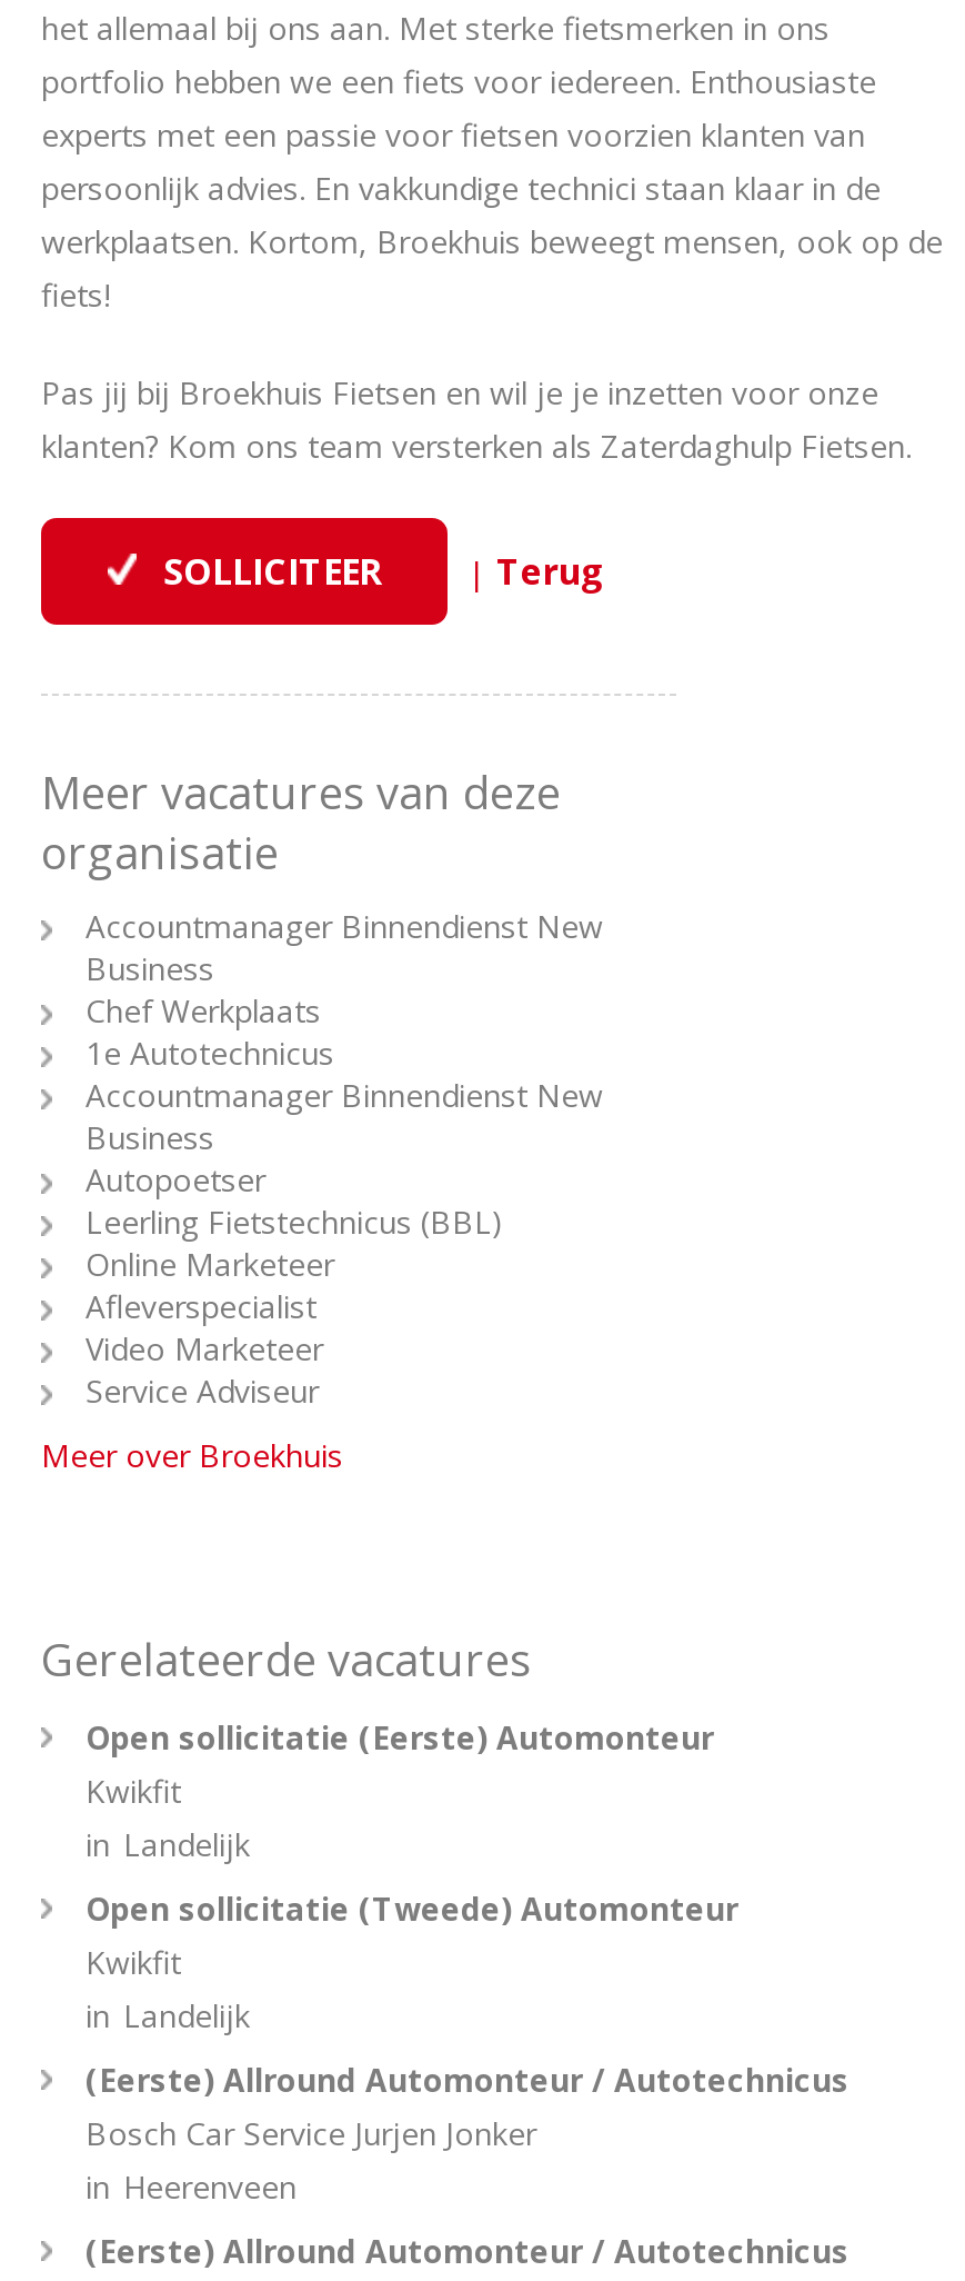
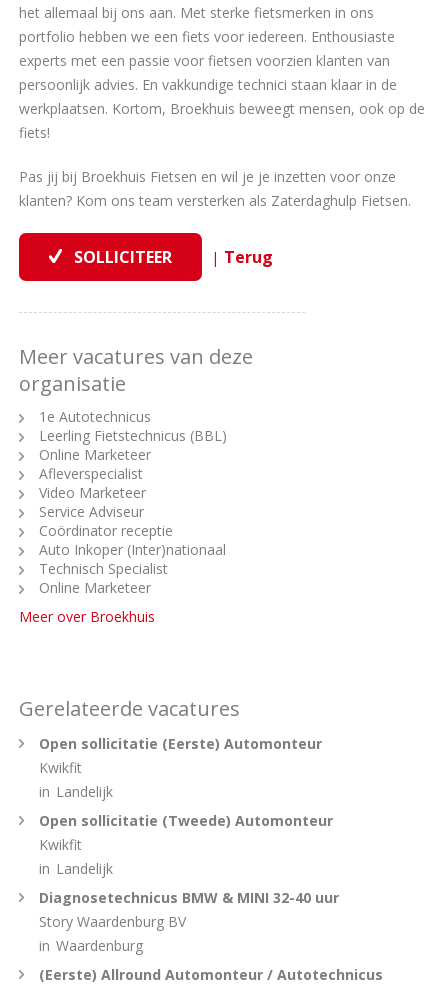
[86,905,603,1032] Accountmanager Binnendienst New | Business | Chef Werkplaats -> none
moved [86,1032,334,1074] -> [39,407,151,426]: 1e Autotechnicus
[86,1074,603,1201] Accountmanager Binnendienst New | Business | Autopoetser -> none
moved [86,1201,503,1412] -> [39,426,227,521]: Leerling Fietstechnicus (BBL) | Online Marketeer | Afleverspecialist | Video Marketeer | Service Adviseur
none -> [39,521,226,597] Coördinator receptie | Auto Inkoper (Inter)nationaal | Technisch Specialist | Online Marketeer
[86,2059,850,2208] (Eerste) Allround Automonteur / Autotechnicus | Bosch Car Service Jurjen Jonker | in Heerenveen -> [39,888,339,955] Diagnosetechnicus BMW & MINI 32-40 uur | Story Waardenburg BV | in Waardenburg

